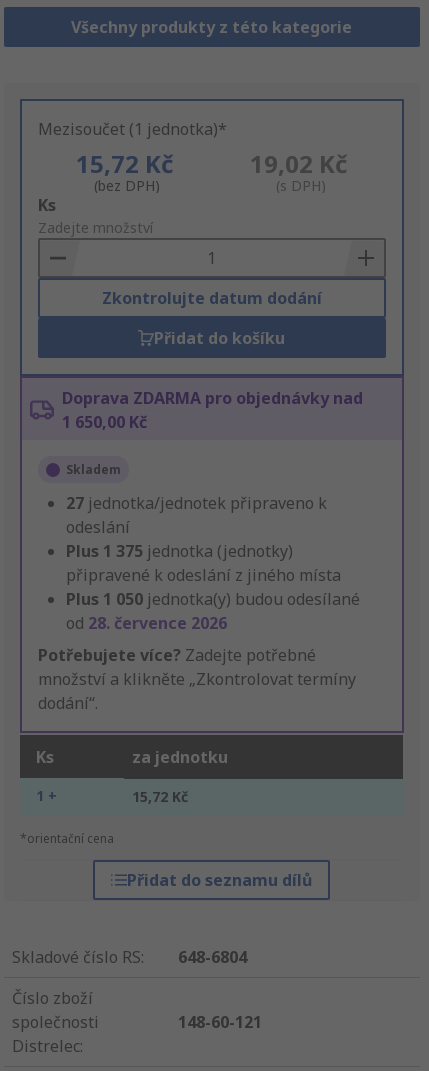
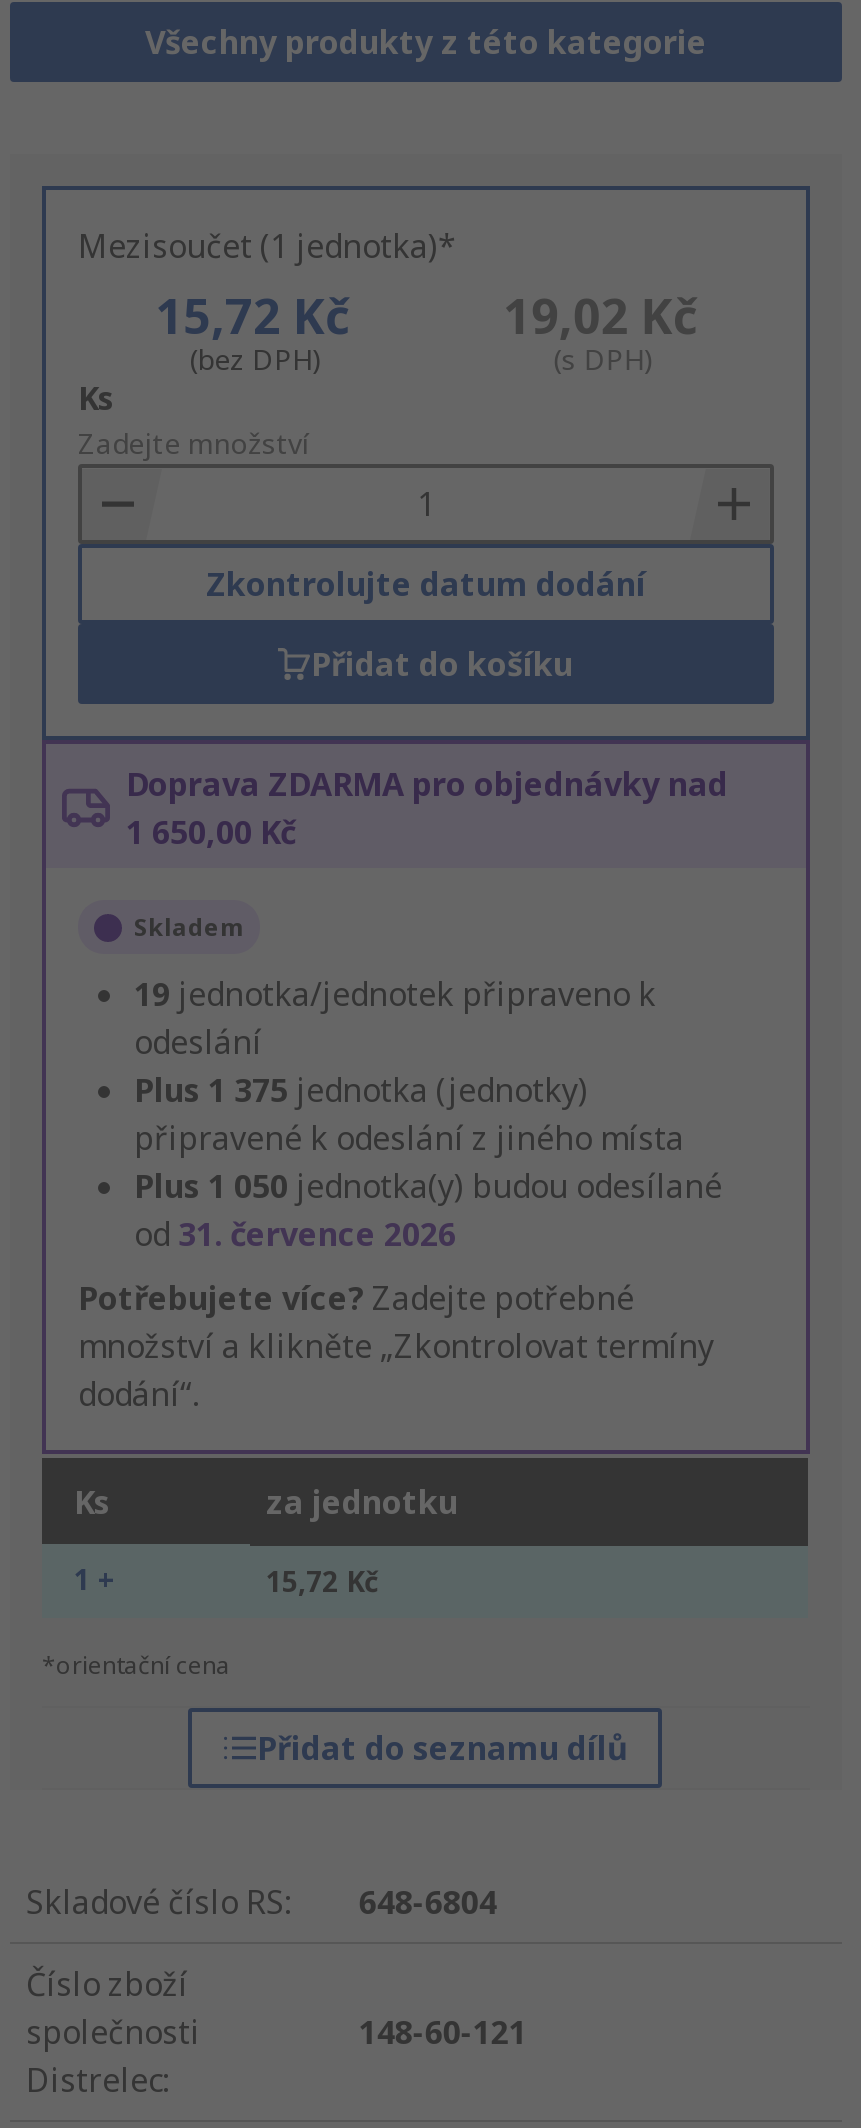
[66,492,327,514] 27 jednotka/jednotek připraveno k -> [134,973,656,1017] 19 jednotka/jednotek připraveno k
[66,612,227,634] od 28. července 2026 -> [134,1213,456,1257] od 31. července 2026

